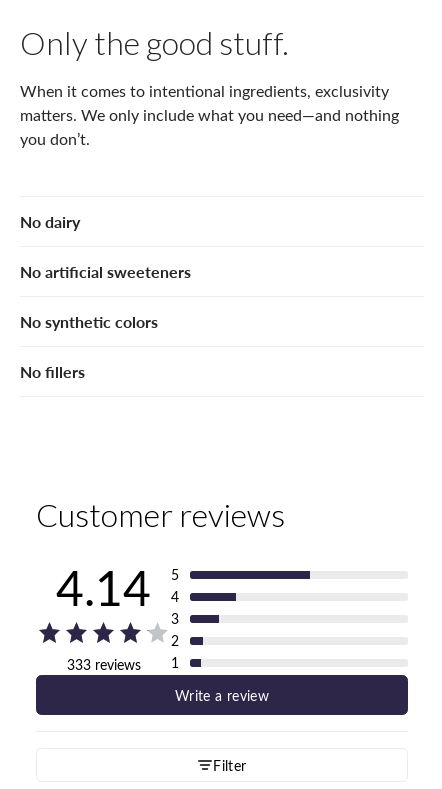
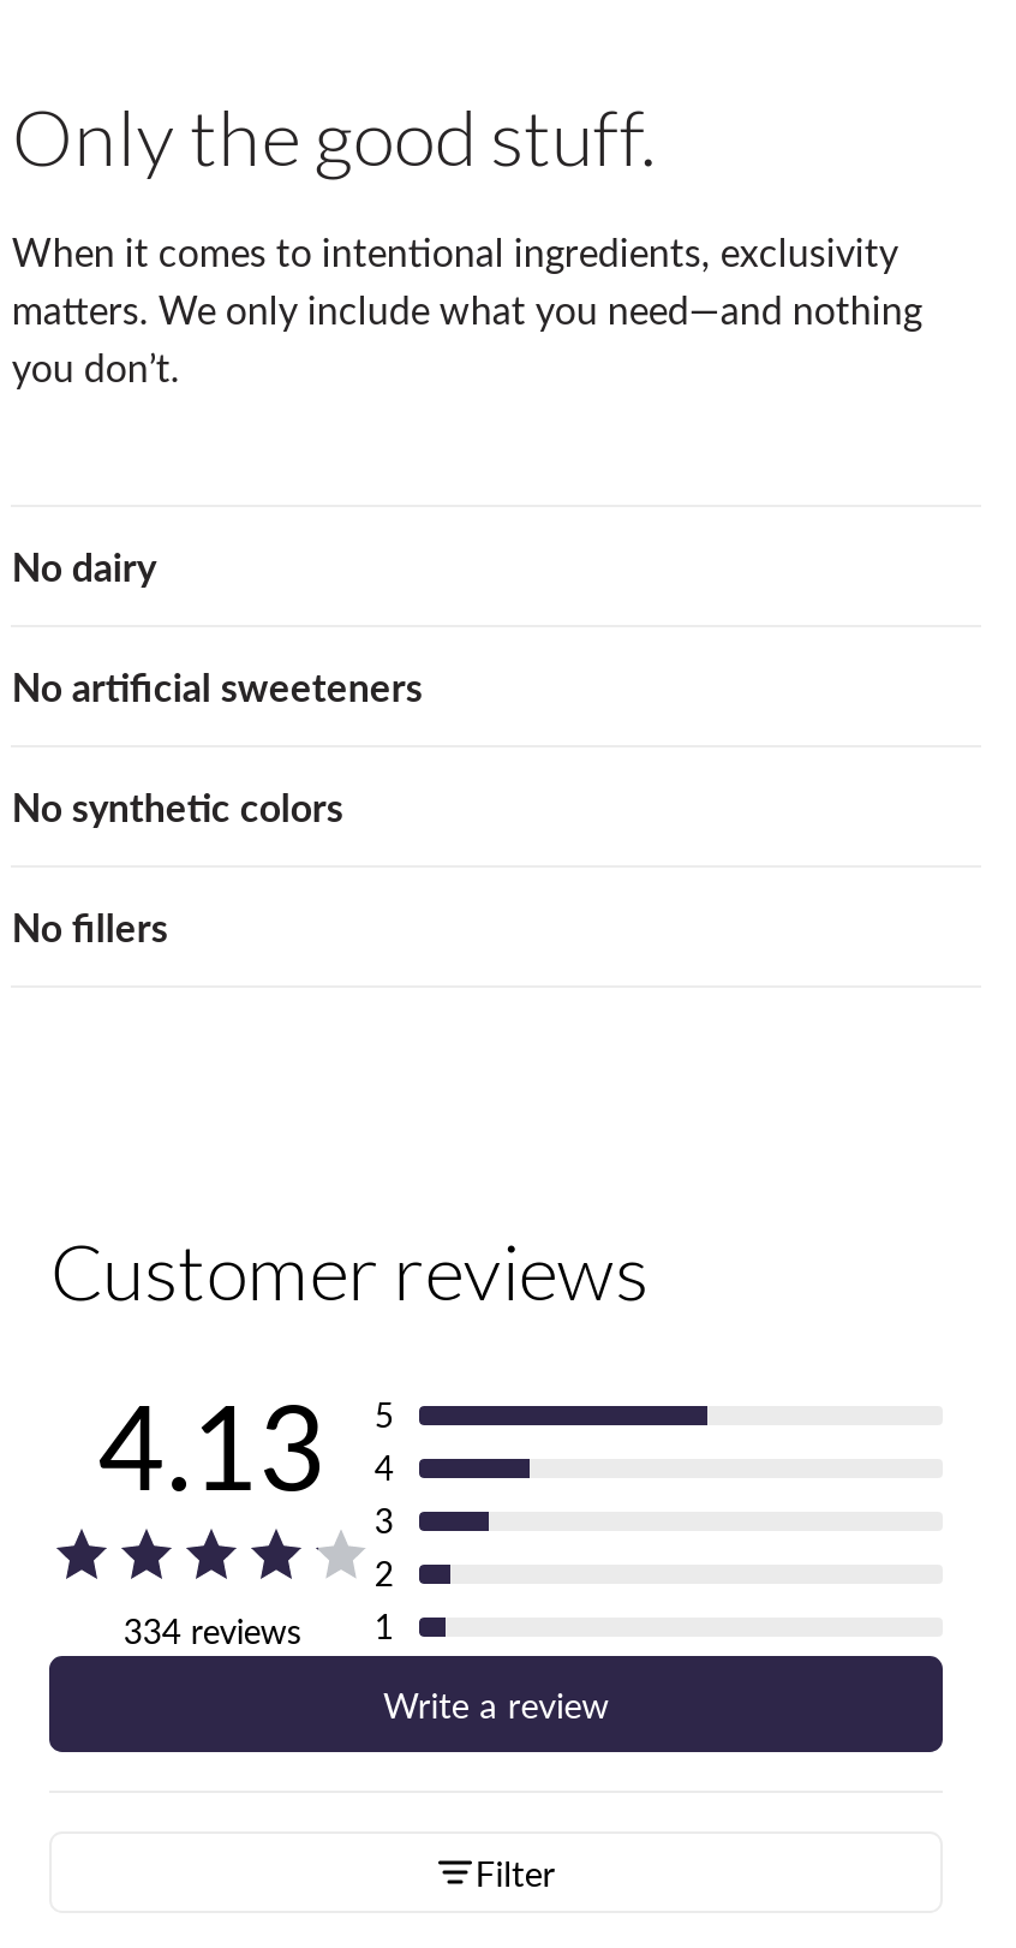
[56,554,179,628] 4.14 5 4 3 -> [98,1366,394,1544] 4.13 5 4 3
[67,653,179,674] 333 reviews 1 -> [123,1604,394,1655] 334 reviews 1

